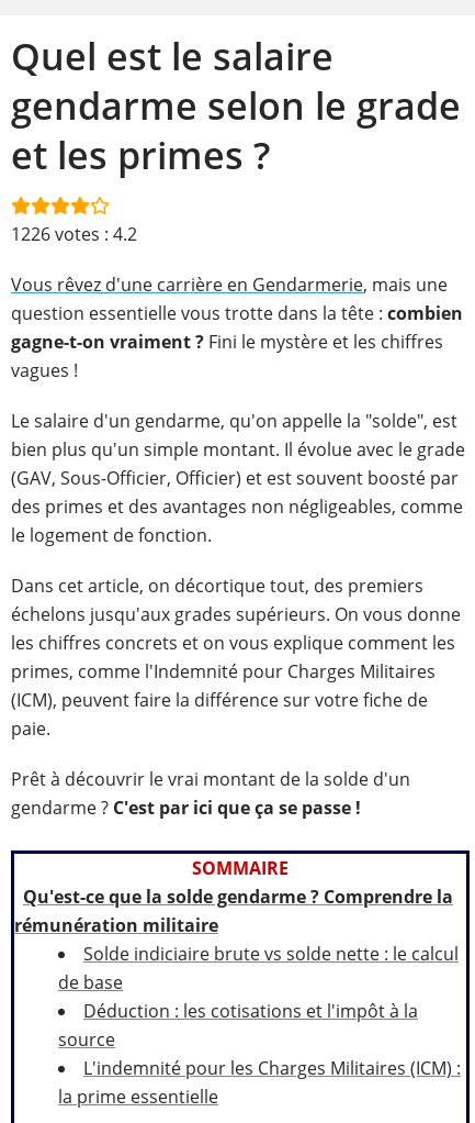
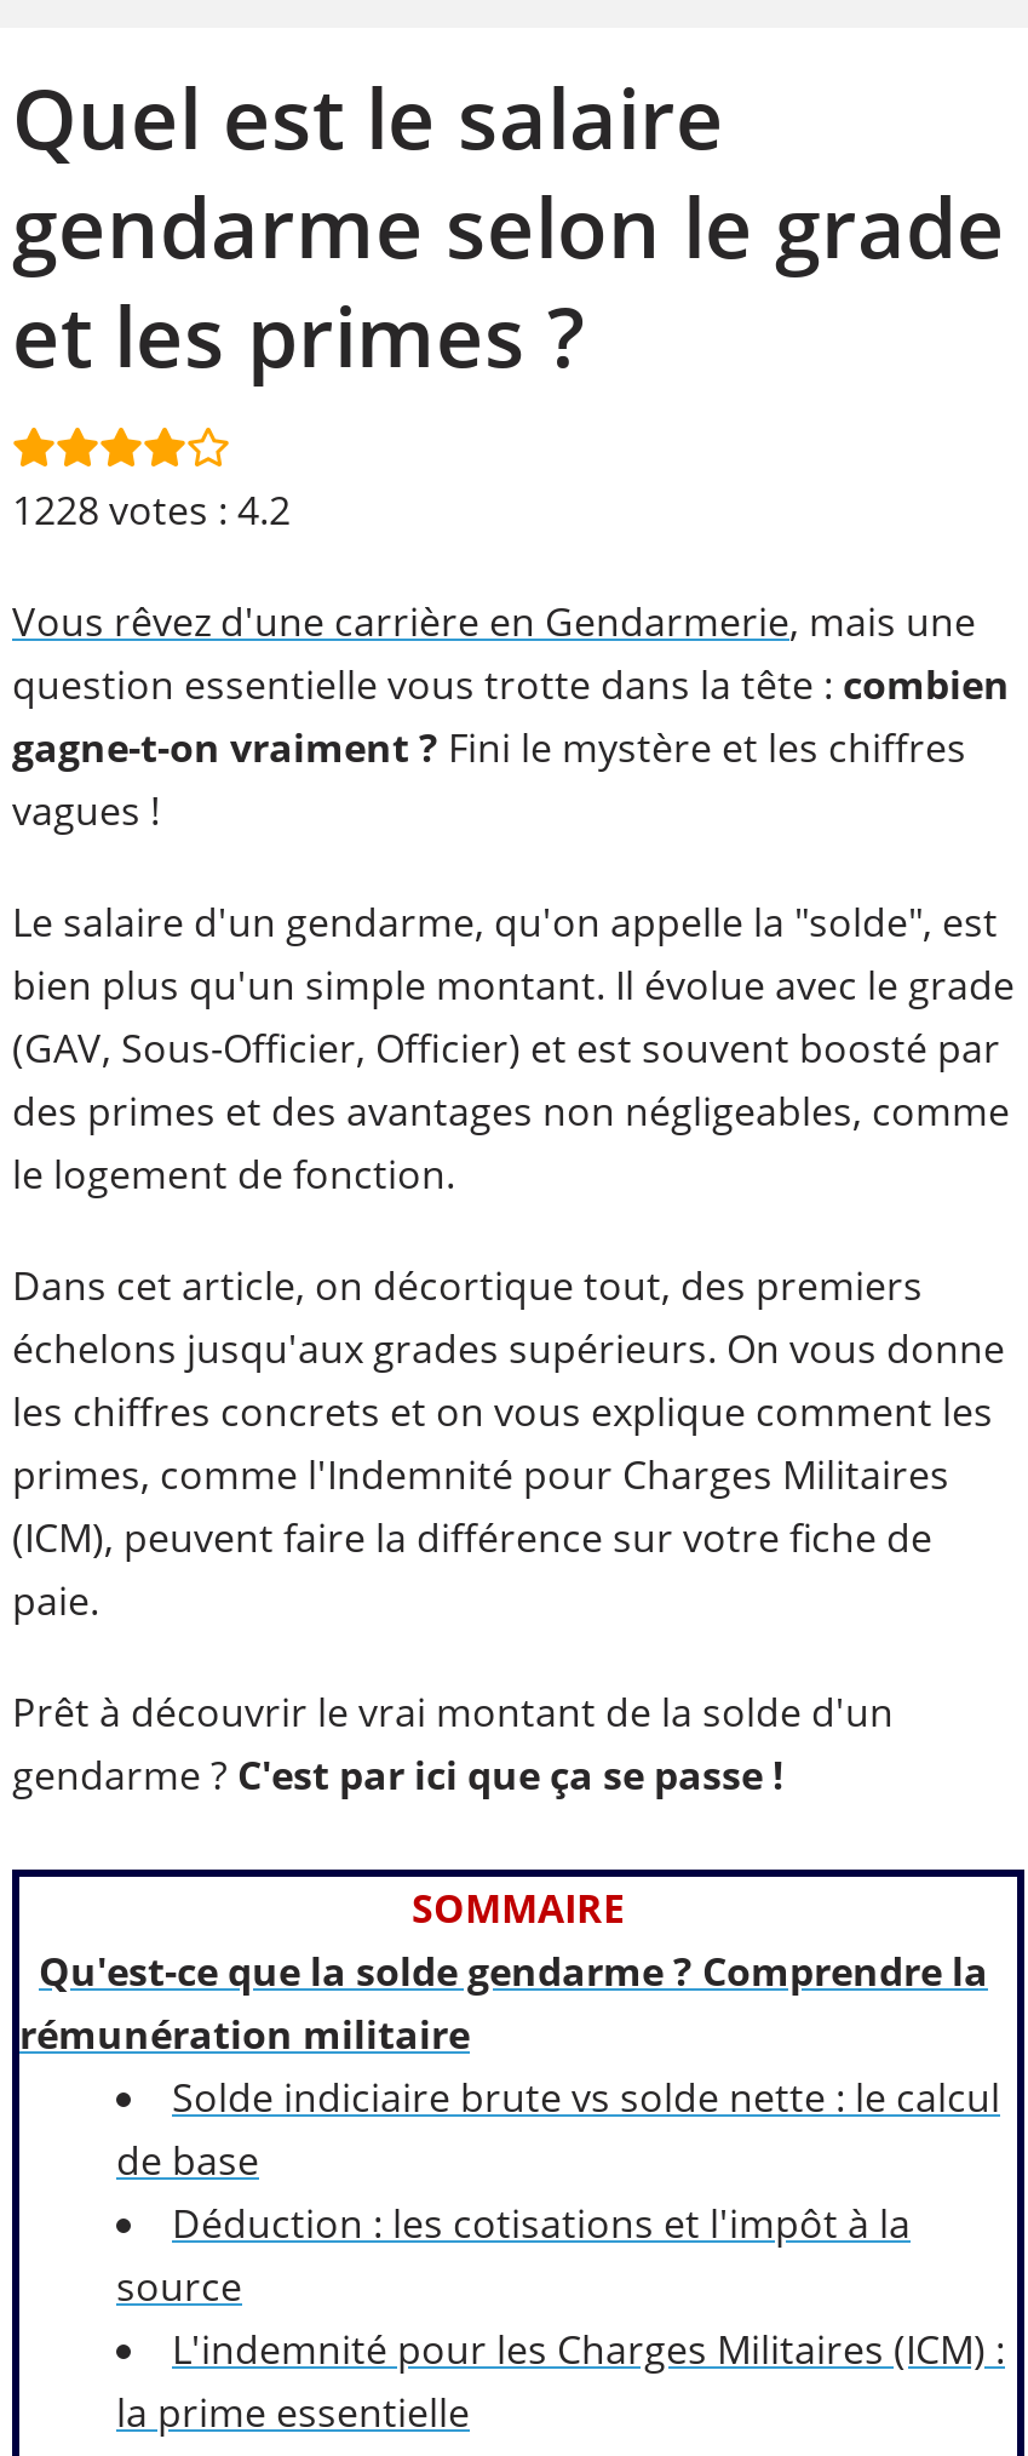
[11,222,137,246] 1226 votes : 4.2 -> [12,483,291,537] 1228 votes : 4.2

